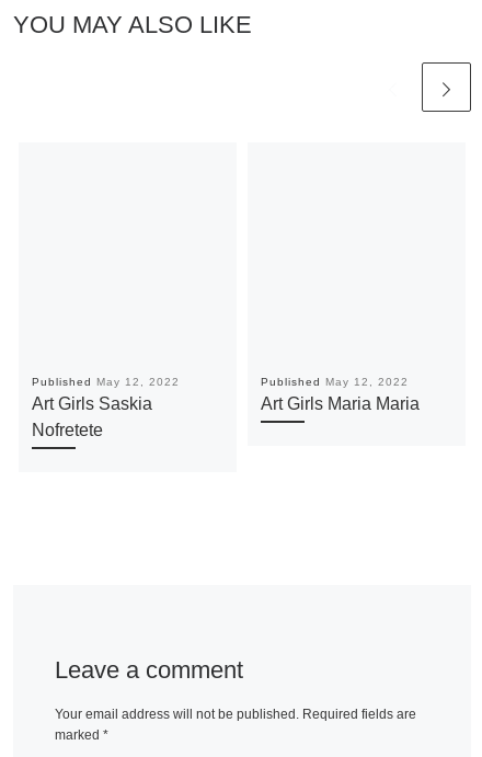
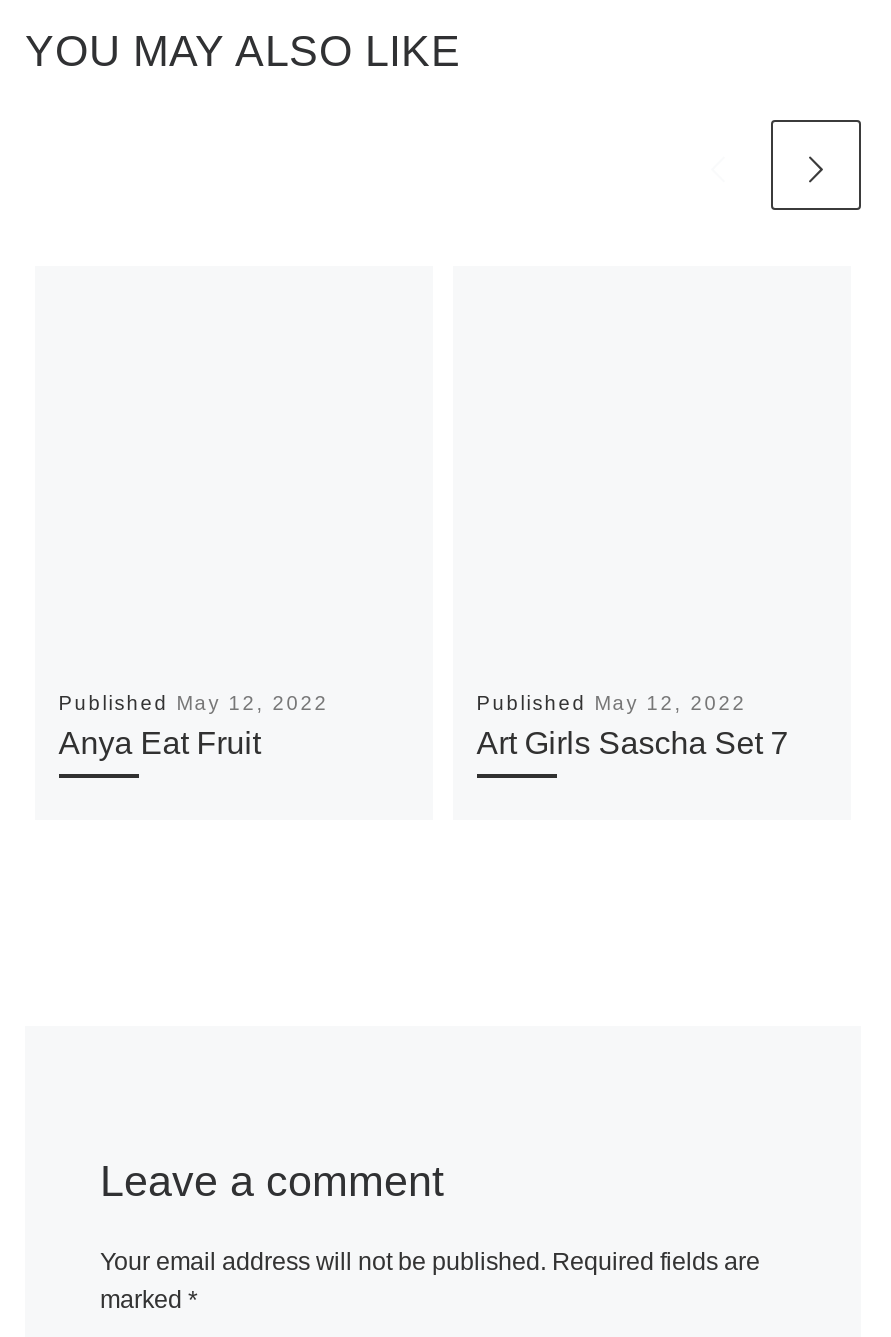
[31,393,152,439] Art Girls Saskia | Nofretete -> [58,724,260,760] Anya Eat Fruit
[260,393,419,413] Art Girls Maria Maria -> [476,724,788,760] Art Girls Sascha Set 7

